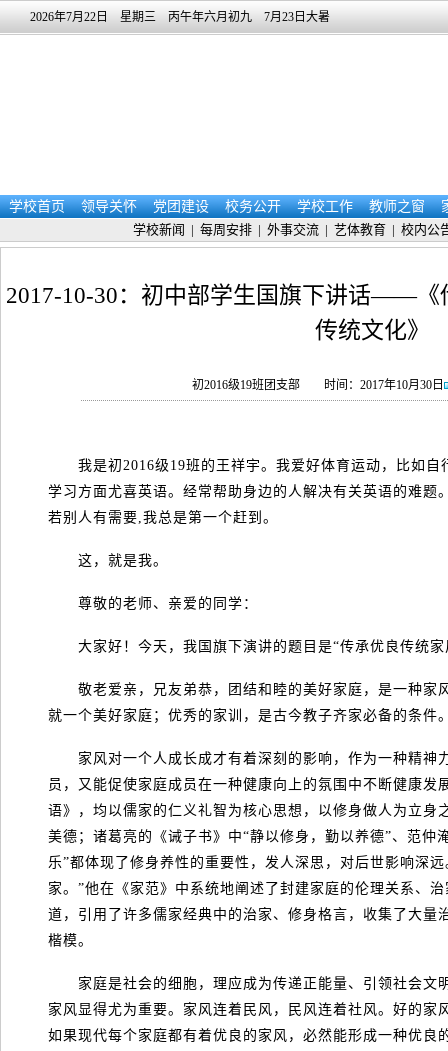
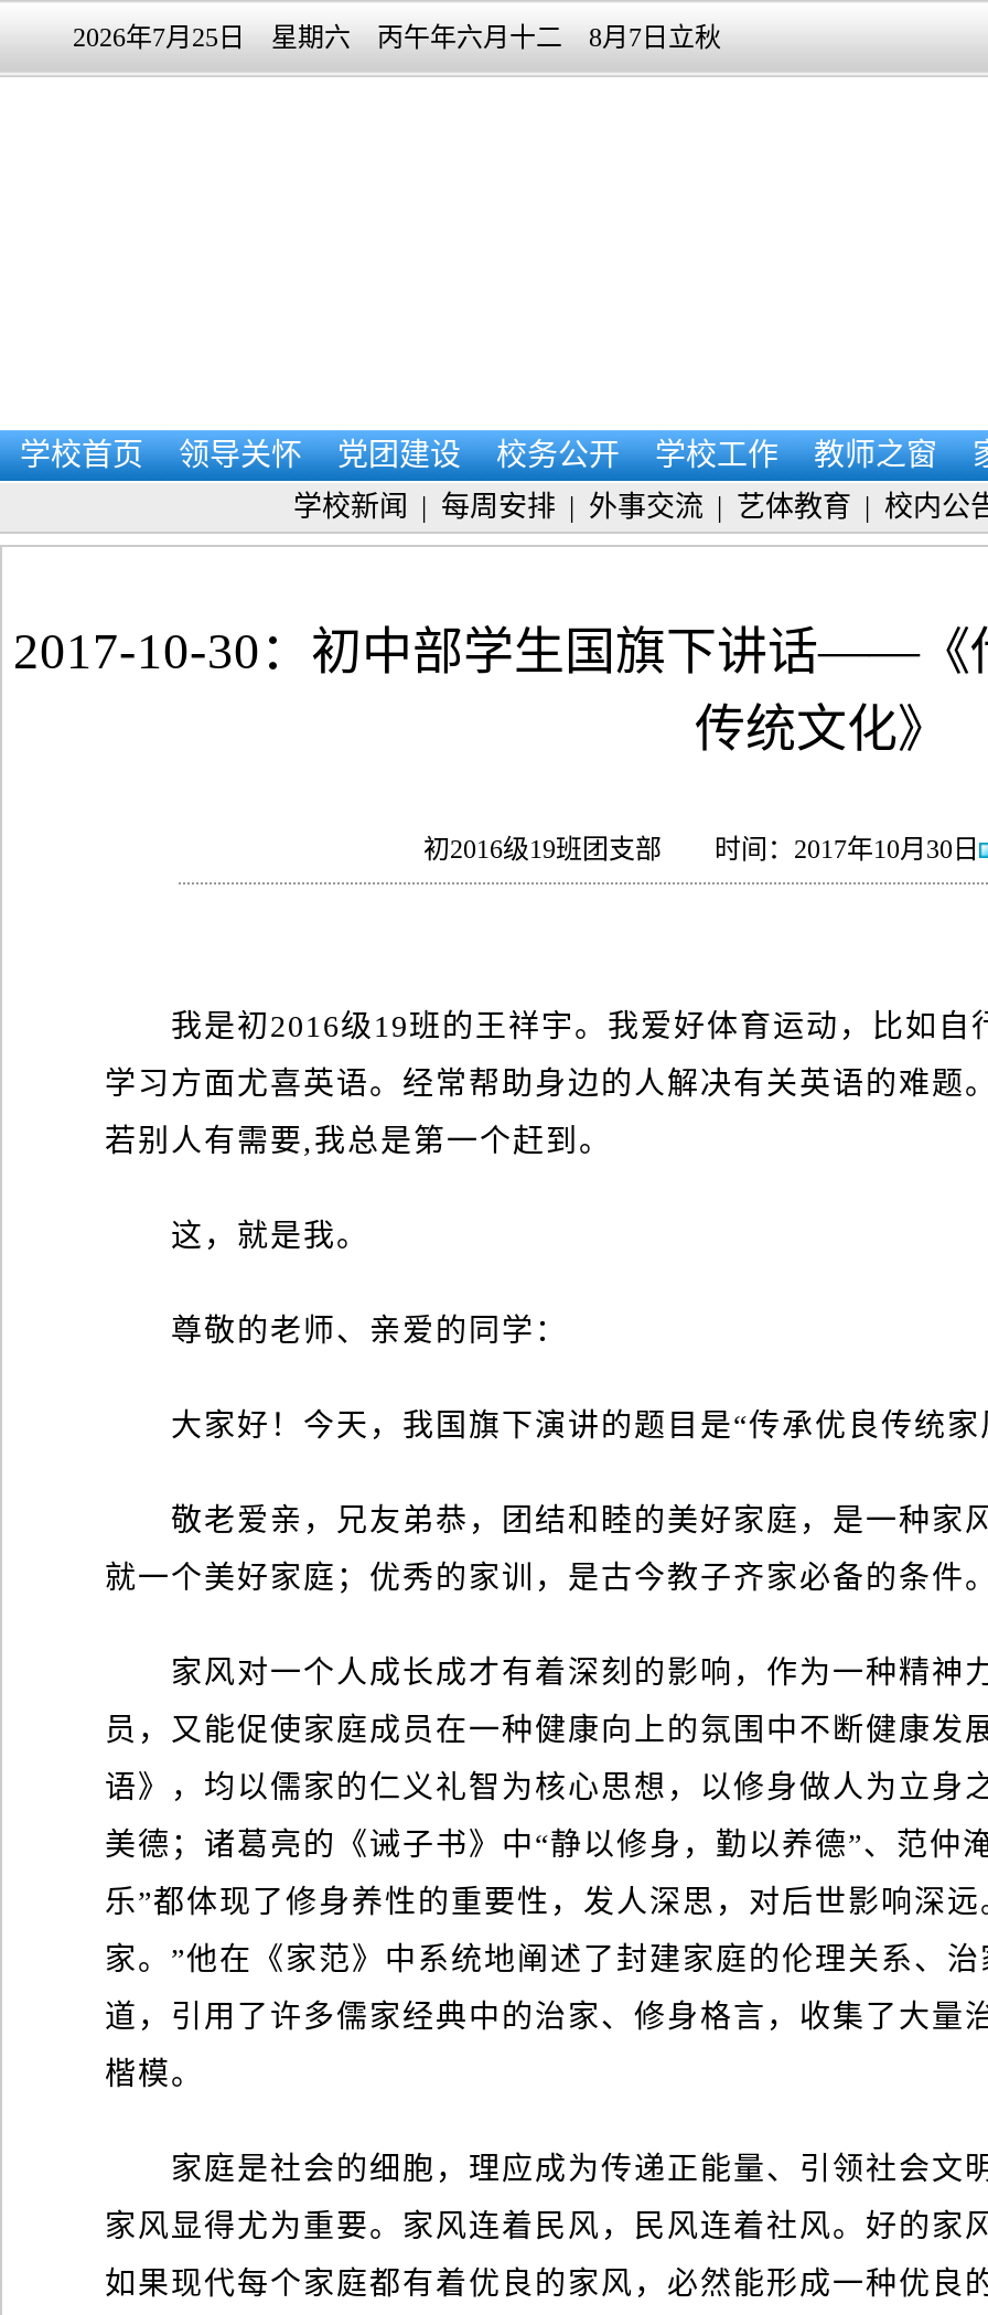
[30,10,330,24] 2026年7月22日 星期三 丙午年六月初九 7月23日大暑 -> [73,22,721,53] 2026年7月25日 星期六 丙午年六月十二 8月7日立秋

